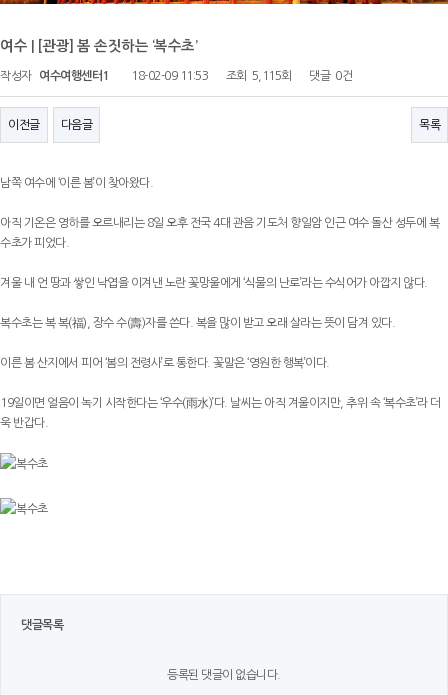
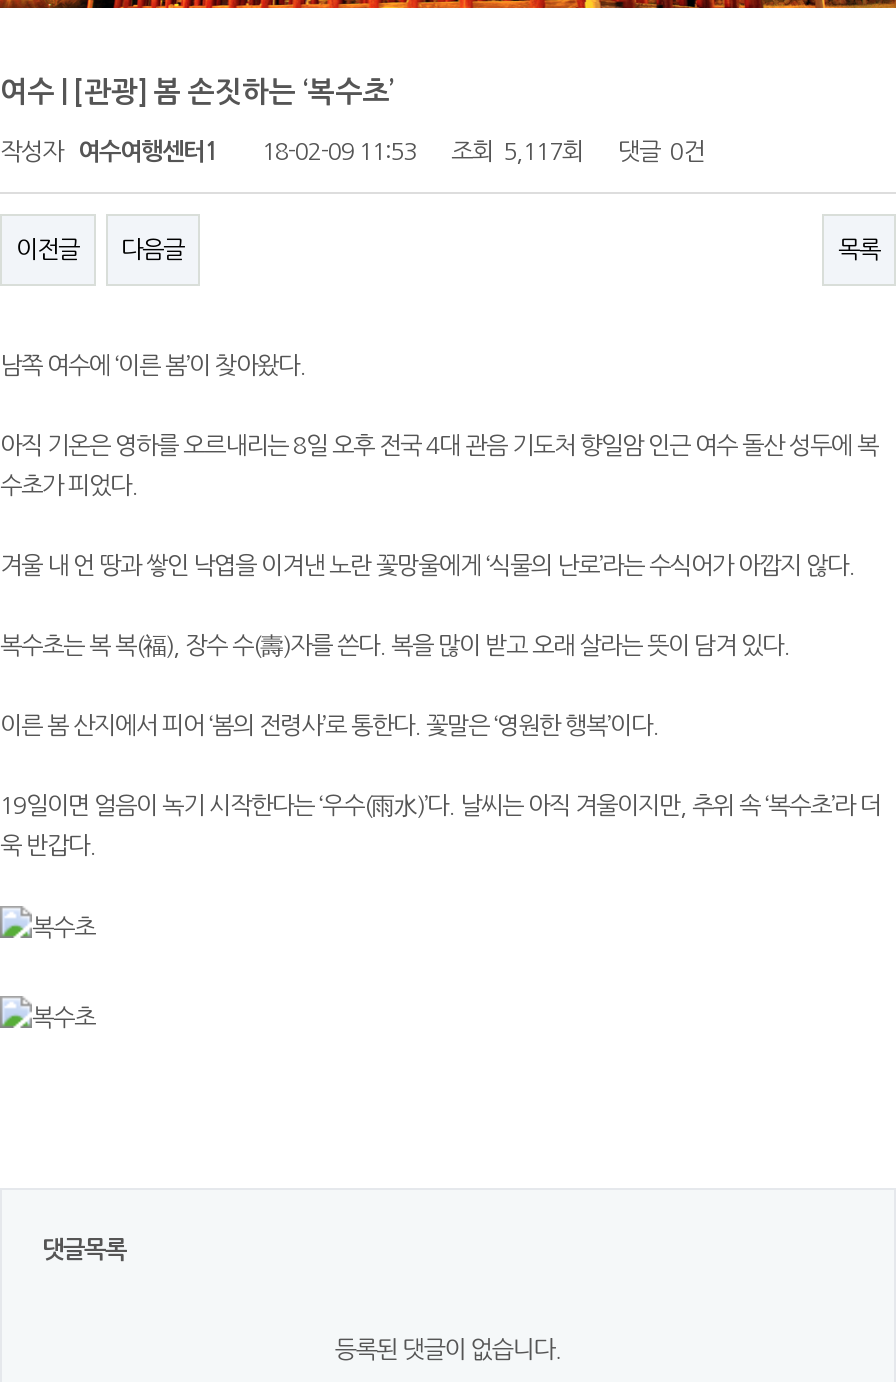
[0,70,352,82] 작성자 여수여행센터1 18-02-09 11:53 조회 5,115회 댓글 0건 -> [0,139,704,163] 작성자 여수여행센터1 18-02-09 11:53 조회 5,117회 댓글 0건

